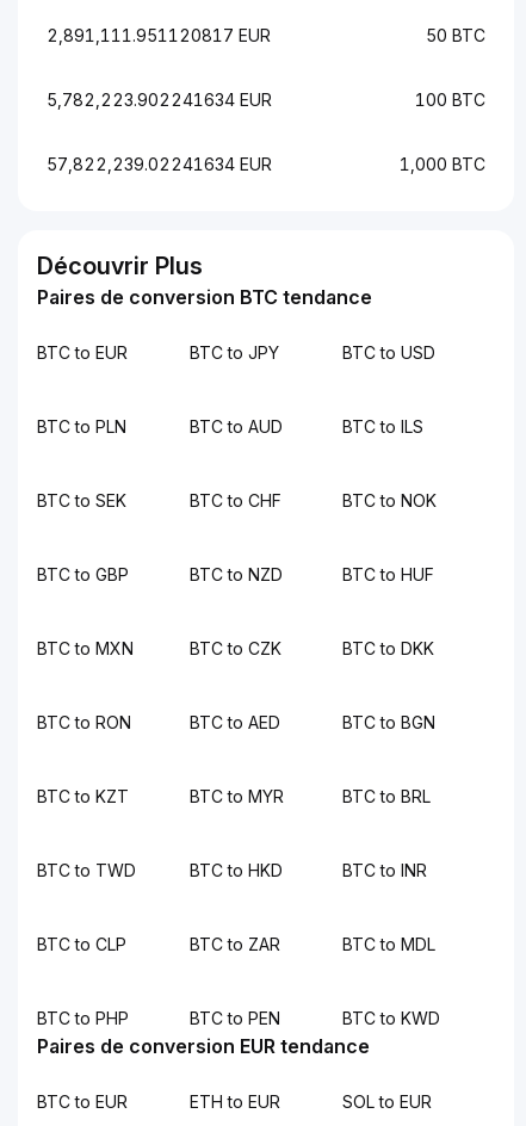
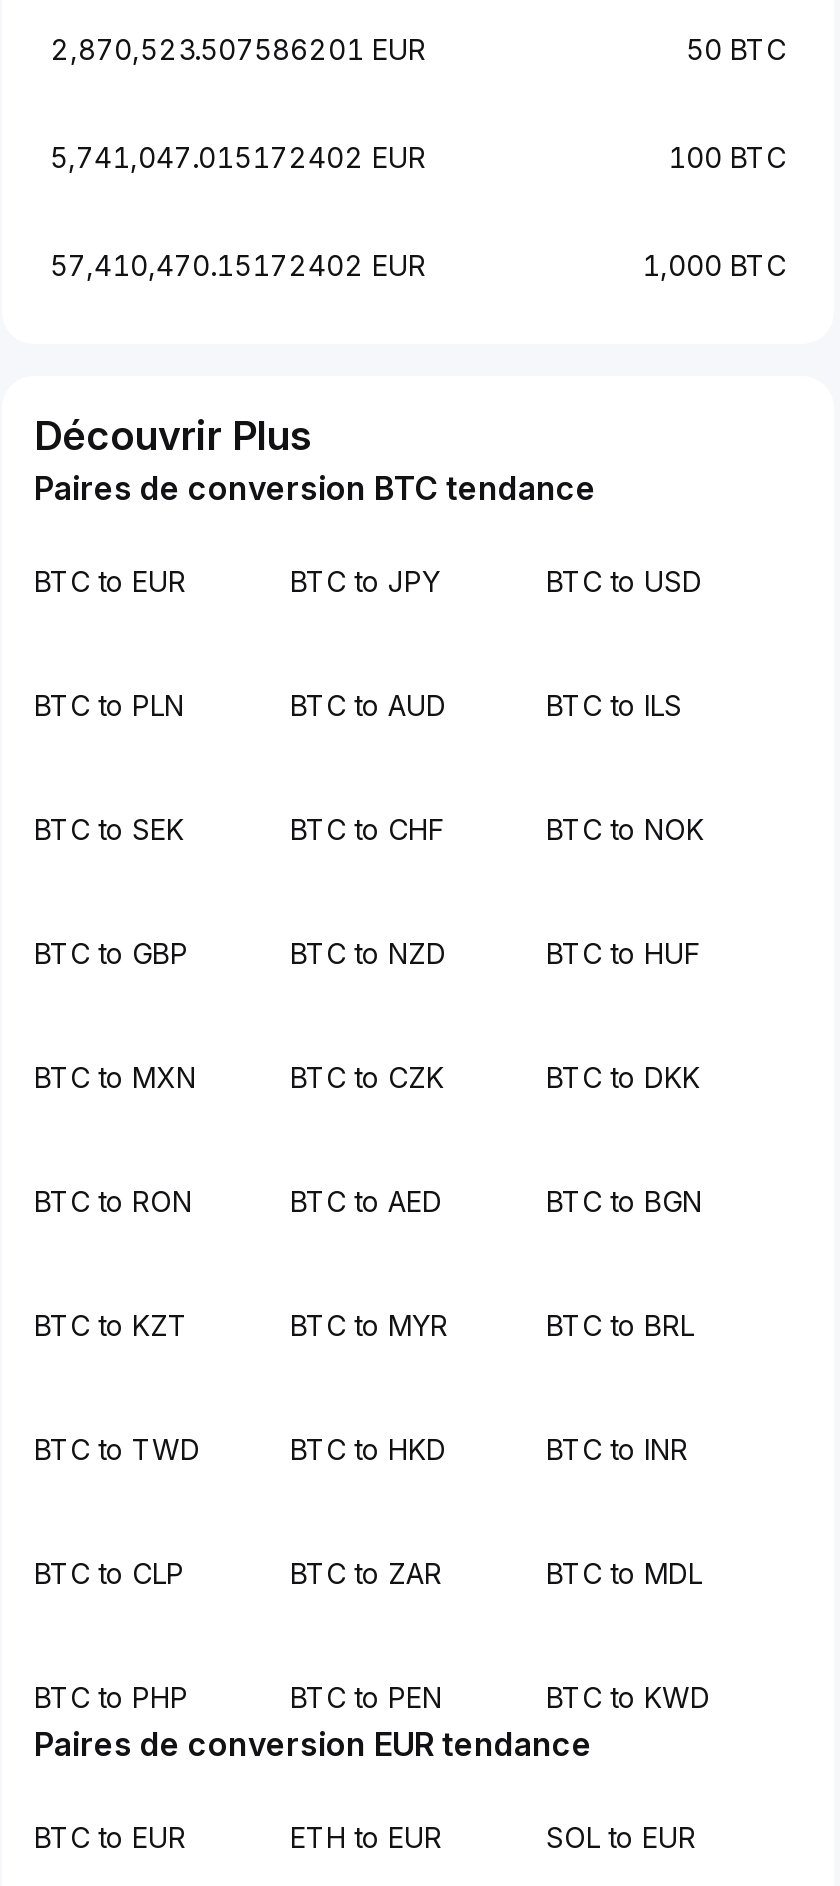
[47,25,271,45] 2,891,111.951120817 EUR -> [50,32,426,66] 2,870,523.507586201 EUR
[47,89,272,110] 5,782,223.902241634 EUR -> [50,140,426,174] 5,741,047.015172402 EUR
[47,154,272,174] 57,822,239.02241634 EUR -> [50,248,426,282] 57,410,470.15172402 EUR

